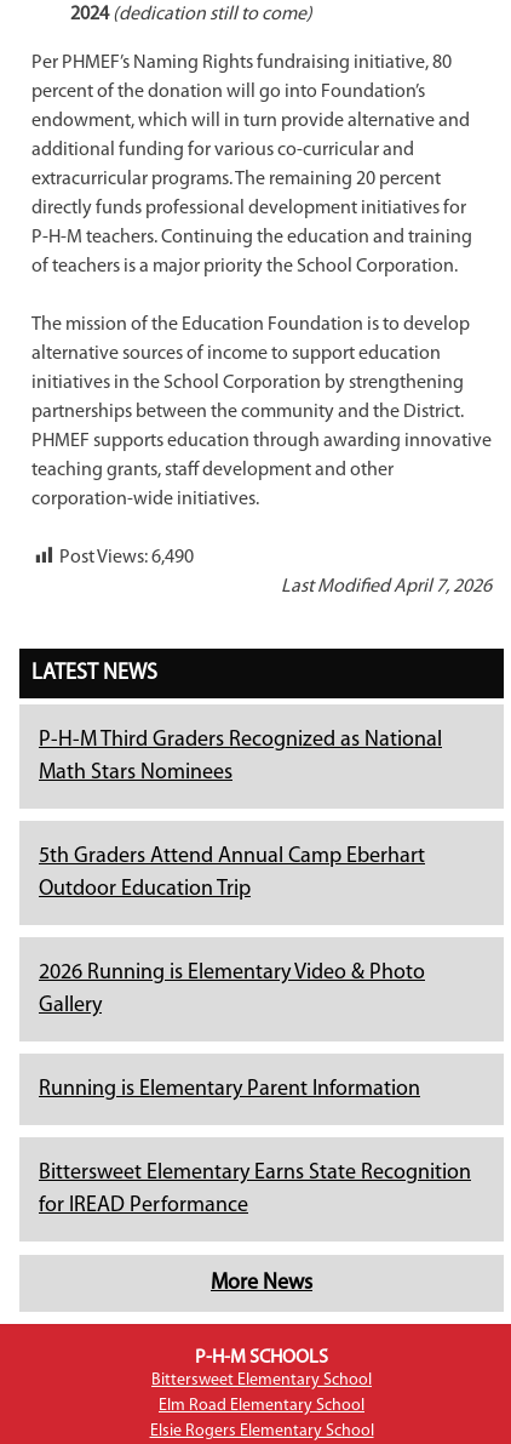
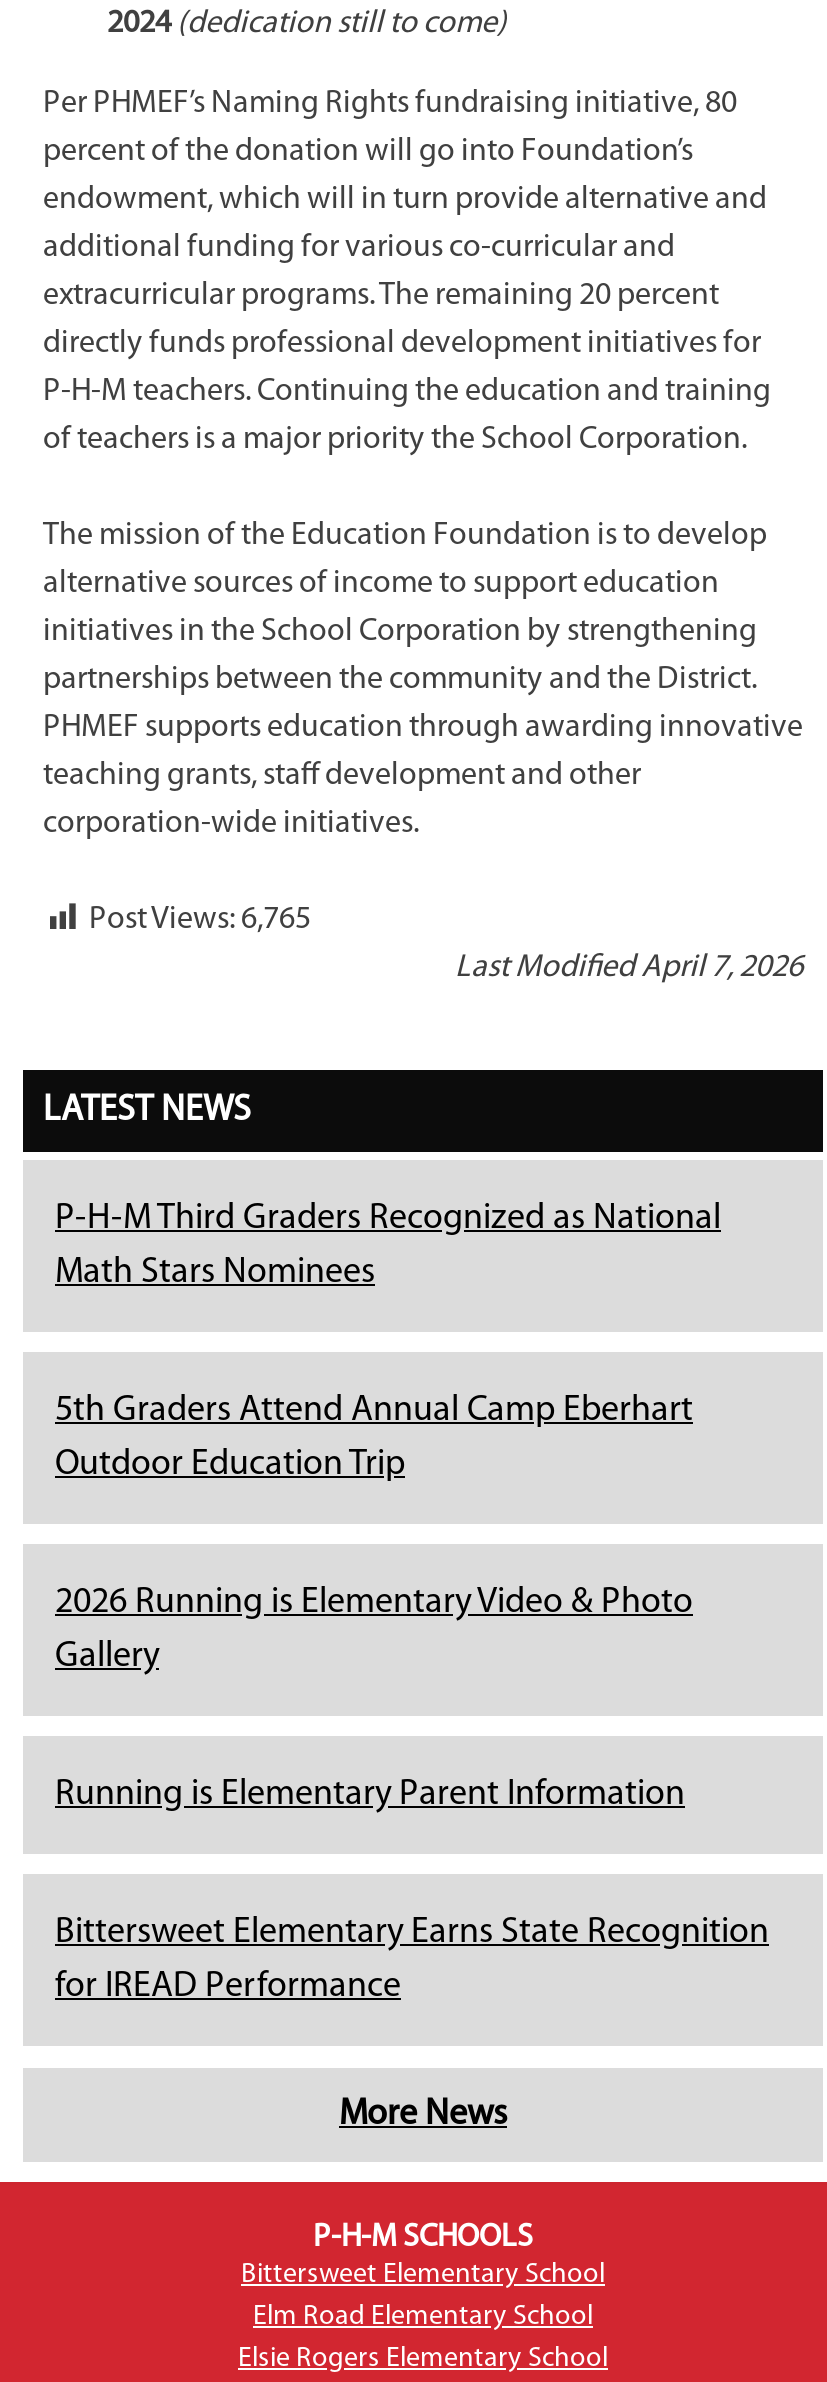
[59,548,194,567] Post Views: 6,490 -> [89,904,311,936] Post Views: 6,765

